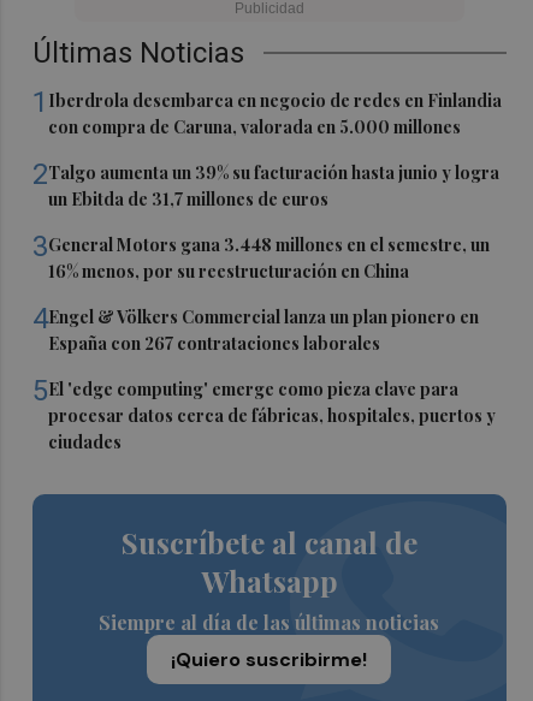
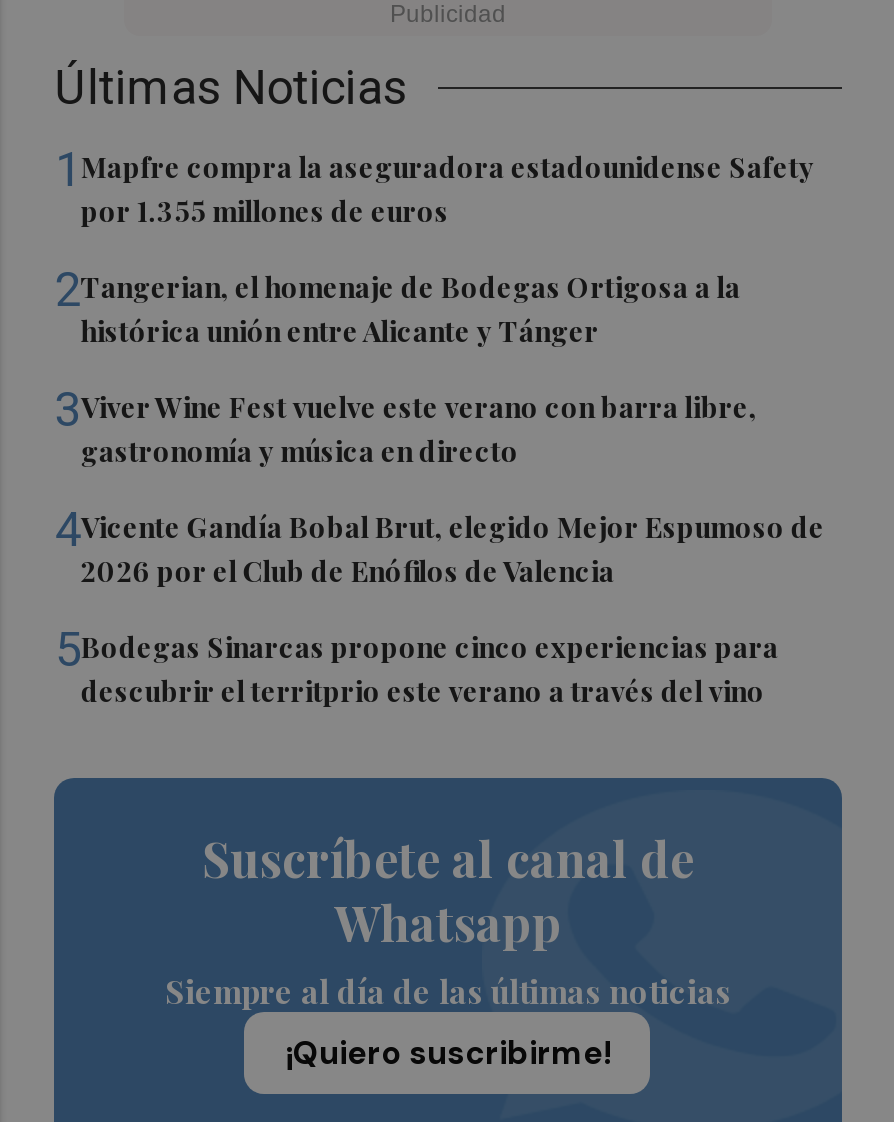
[33,85,502,138] 1 Iberdrola desembarca en negocio de redes en Finlandia | con compra de Caruna, valorada en 5.000 millones -> [55,141,815,229] 1 Mapfre compra la aseguradora estadounidense Safety | por 1.355 millones de euros
[33,157,500,210] 2Talgo aumenta un 39% su facturación hasta junio y logra | un Ebitda de 31,7 millones de euros -> [55,261,741,349] 2Tangerian, el homenaje de Bodegas Ortigosa a la | histórica unión entre Alicante y Tánger
[33,229,490,282] 3General Motors gana 3.448 millones en el semestre, un | 16% menos, por su reestructuración en China -> [55,381,757,469] 3Viver Wine Fest vuelve este verano con barra libre, | gastronomía y música en directo
[33,301,479,354] 4Engel & Völkers Commercial lanza un plan pionero en | España con 267 contrataciones laborales -> [55,501,825,589] 4Vicente Gandía Bobal Brut, elegido Mejor Espumoso de | 2026 por el Club de Enófilos de Valencia
[33,373,496,453] 5El 'edge computing' emerge como pieza clave para | procesar datos cerca de fábricas, hospitales, puertos y | ciudades -> [55,621,779,709] 5Bodegas Sinarcas propone cinco experiencias para | descubrir el territprio este verano a través del vino

